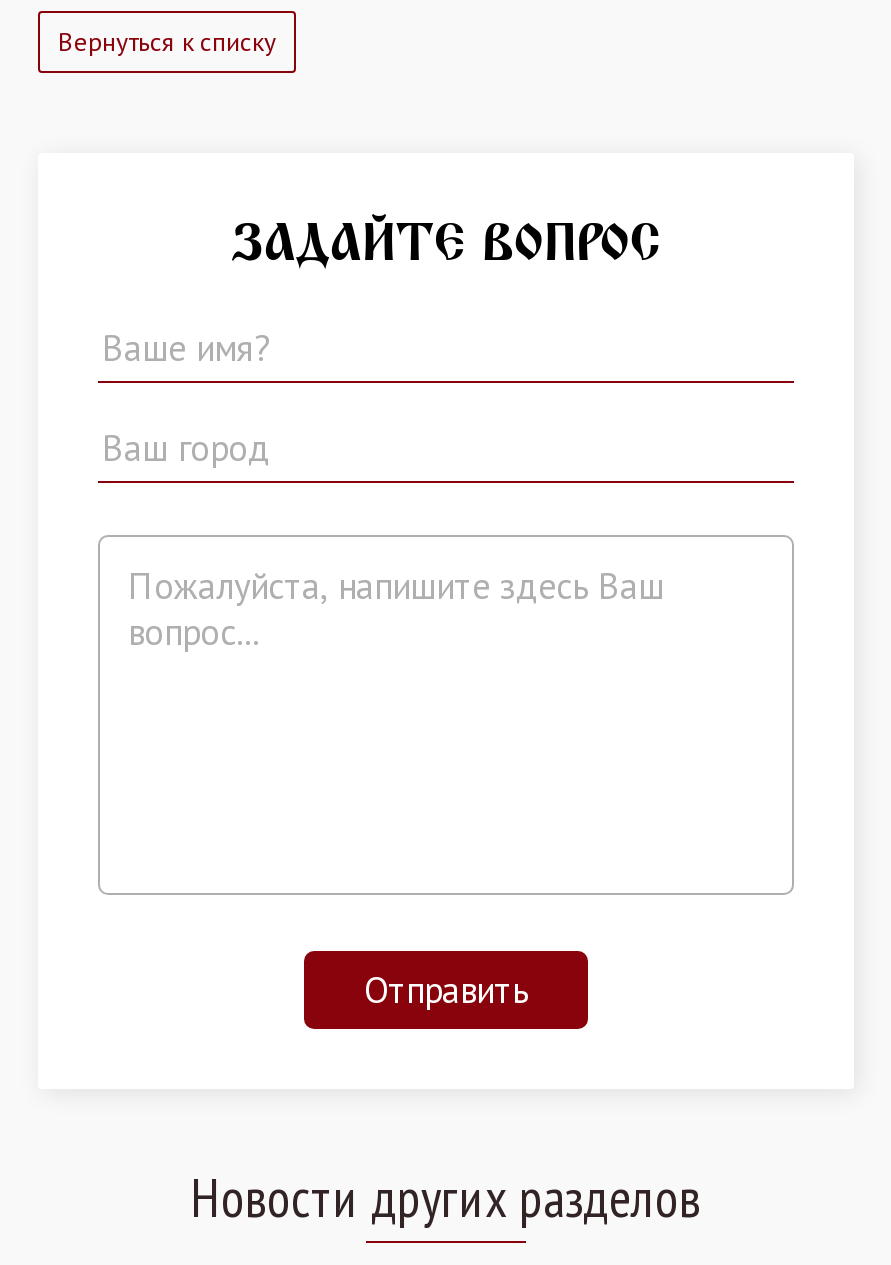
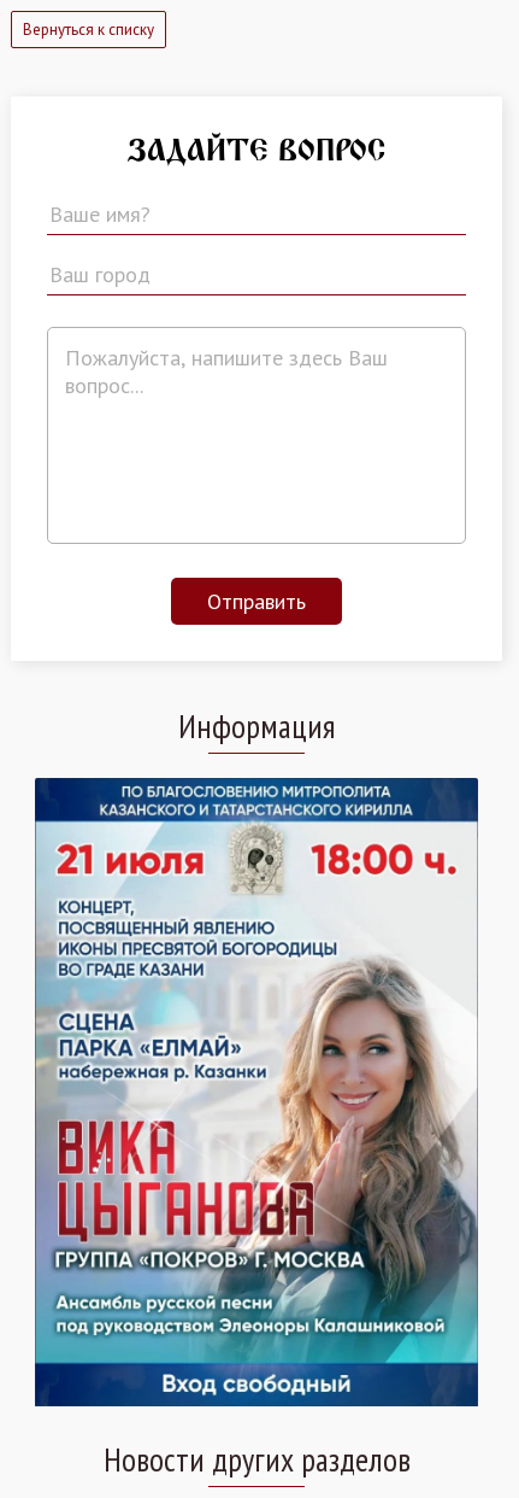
none -> [34,777,479,1408] [image]
none -> [178,705,335,746] Информация

